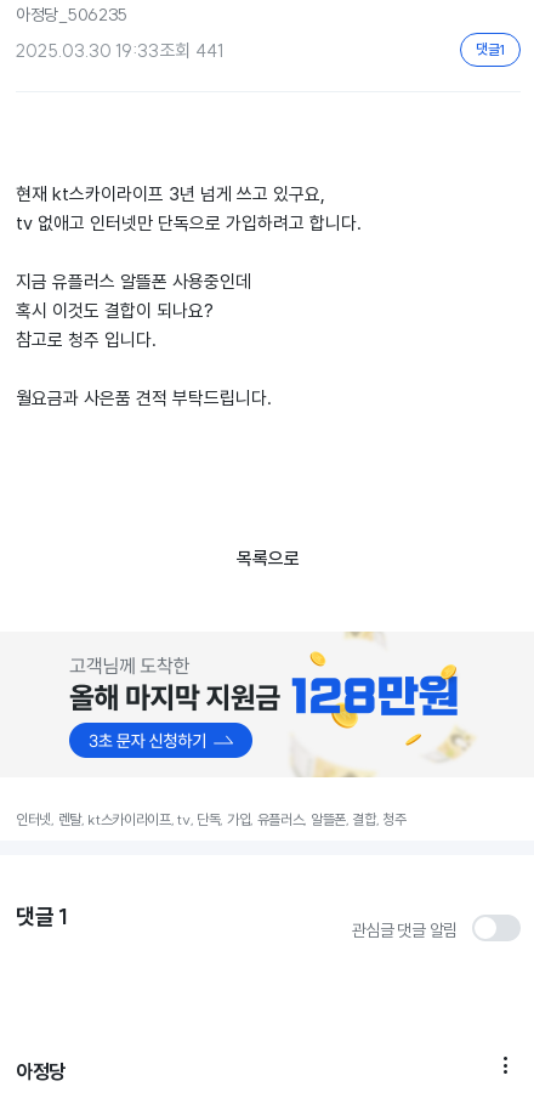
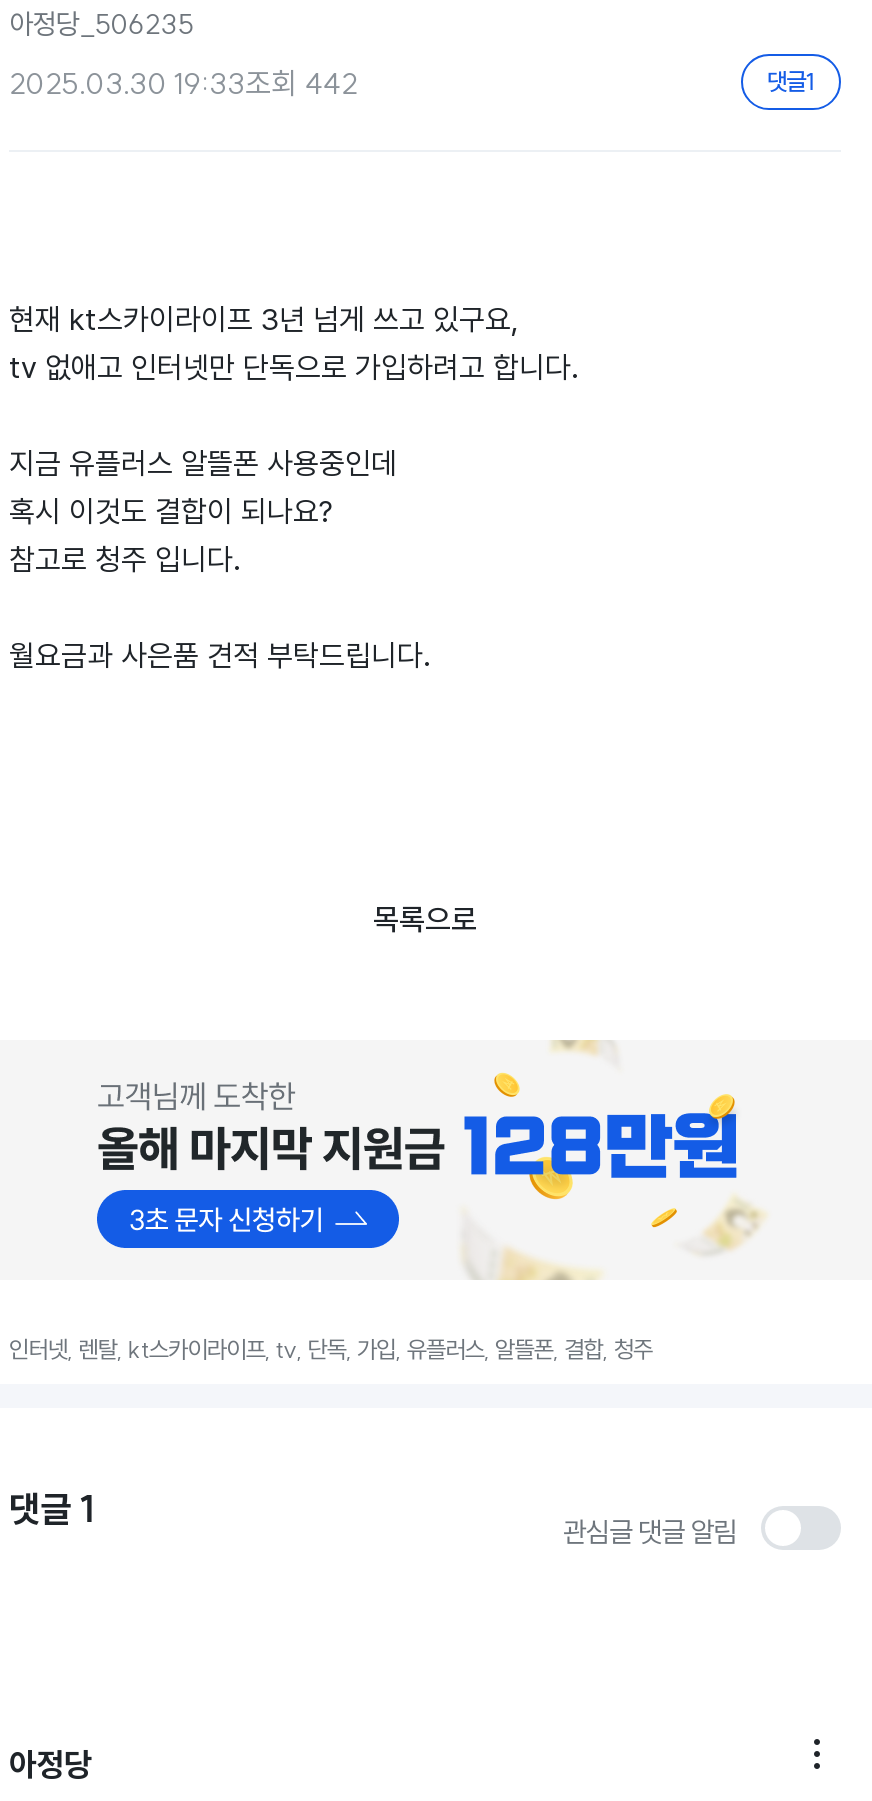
[16,39,223,62] 2025.03.30 19:33조회 441 -> [9,64,357,102] 2025.03.30 19:33조회 442

